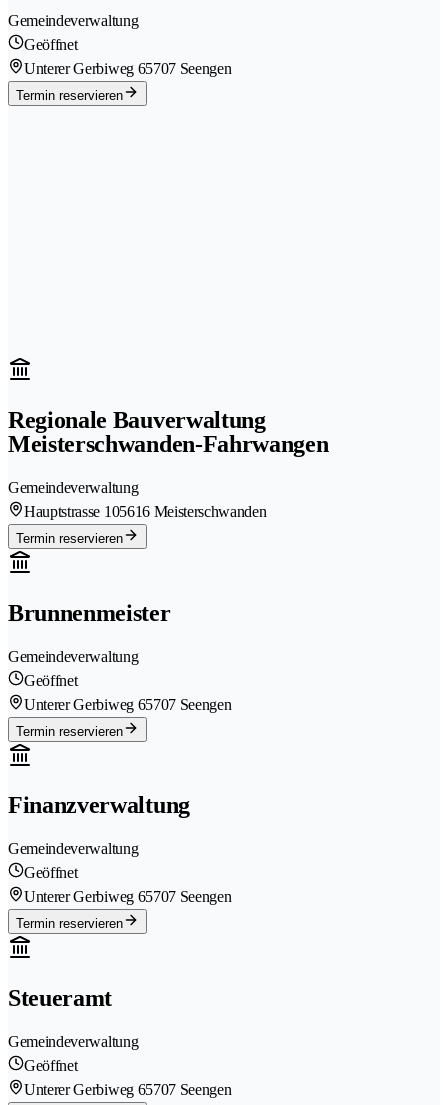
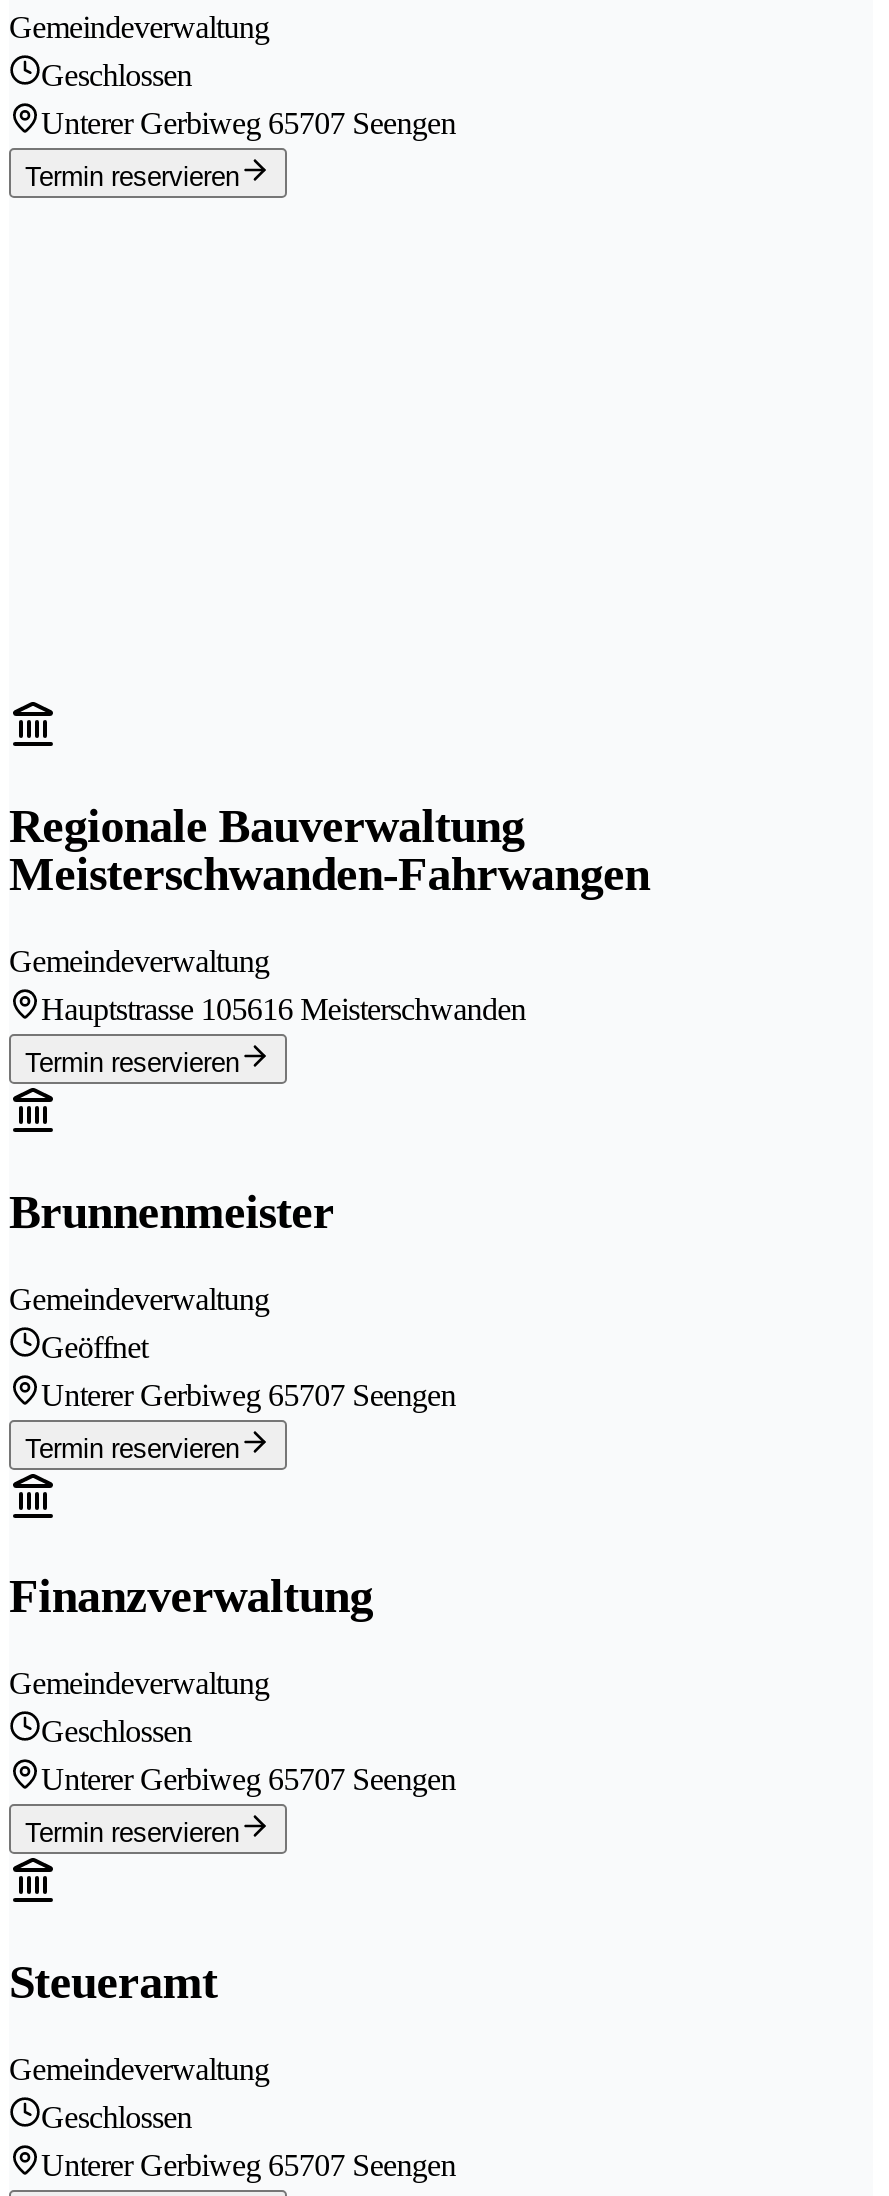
[24,36,77,53] Geöffnet -> [41,58,192,92] Geschlossen
[24,864,77,881] Geöffnet -> [41,1715,192,1749] Geschlossen
[24,1057,77,1074] Geöffnet -> [41,2100,192,2134] Geschlossen

